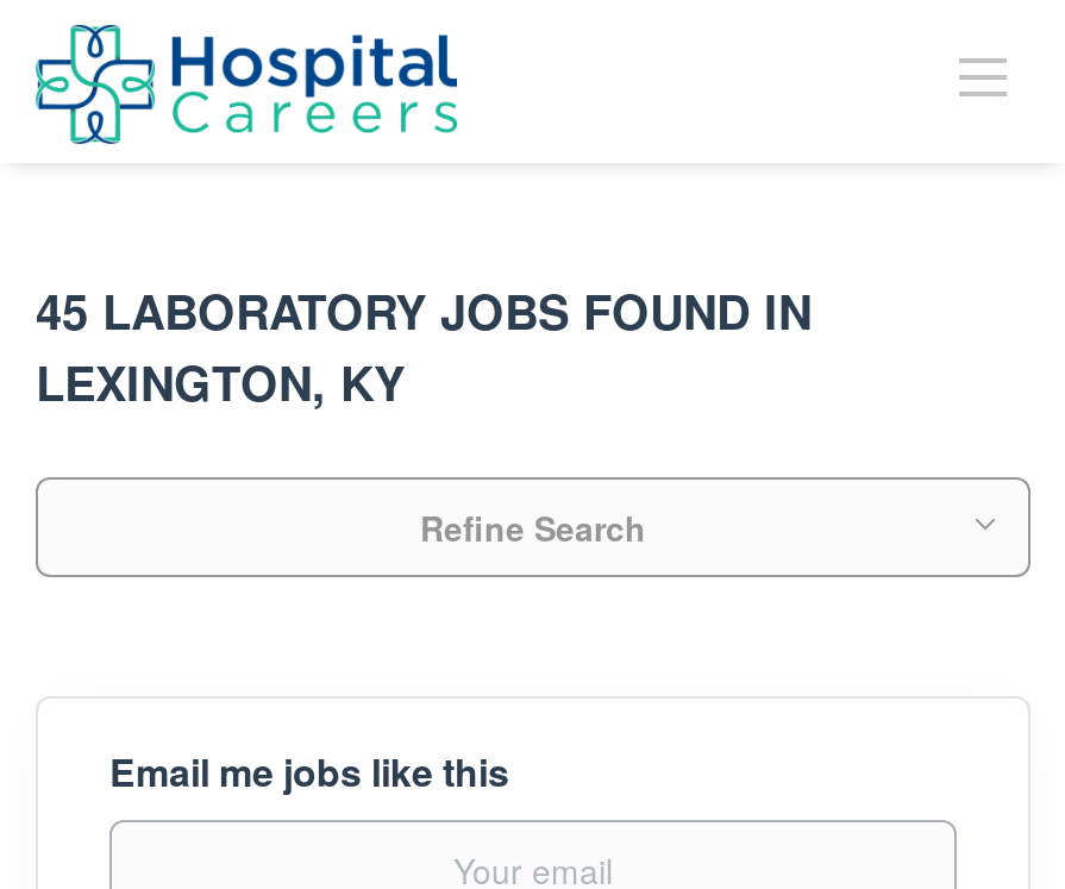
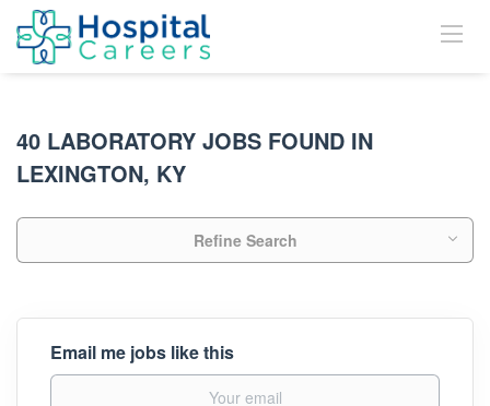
[36,275,812,344] 45 LABORATORY JOBS FOUND IN -> [16,124,373,156] 40 LABORATORY JOBS FOUND IN

